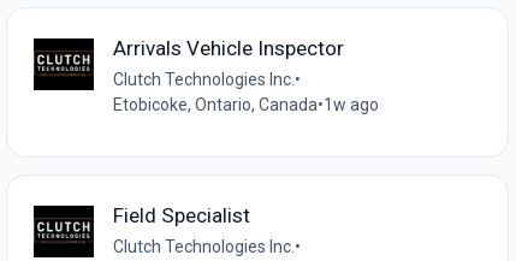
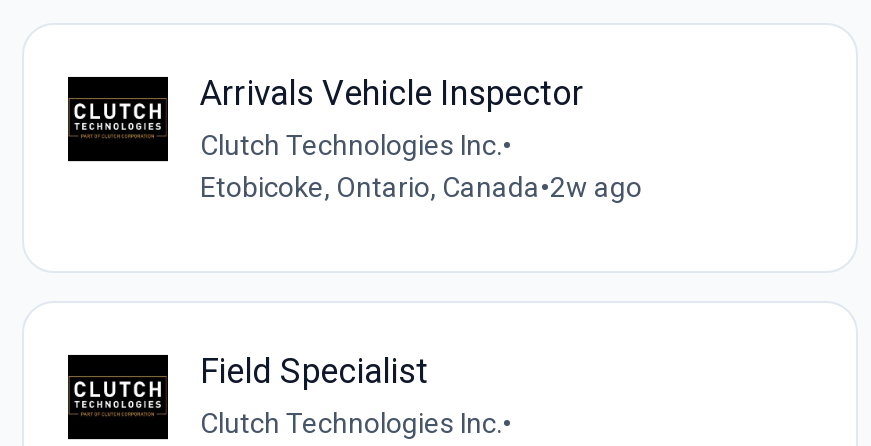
[113,95,379,115] Etobicoke, Ontario, Canada•1w ago -> [200,171,642,203] Etobicoke, Ontario, Canada•2w ago

